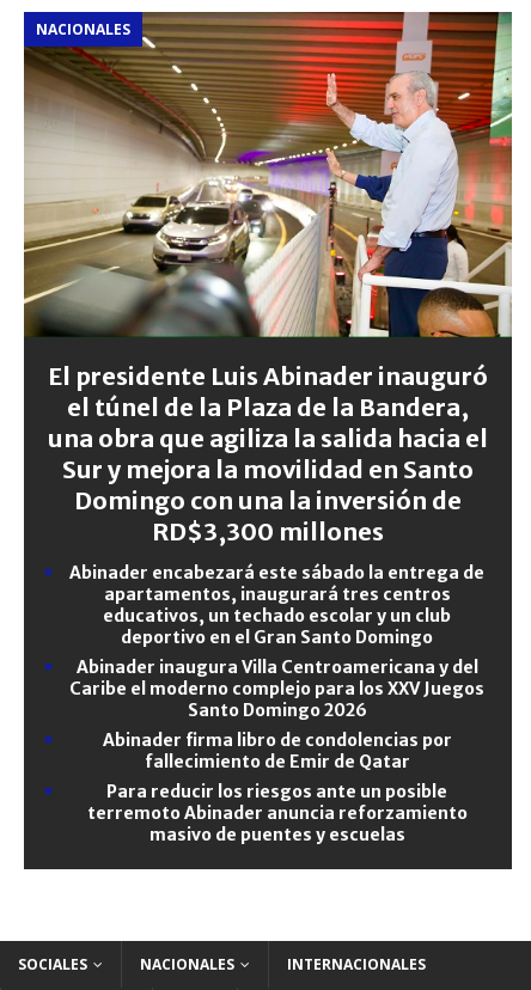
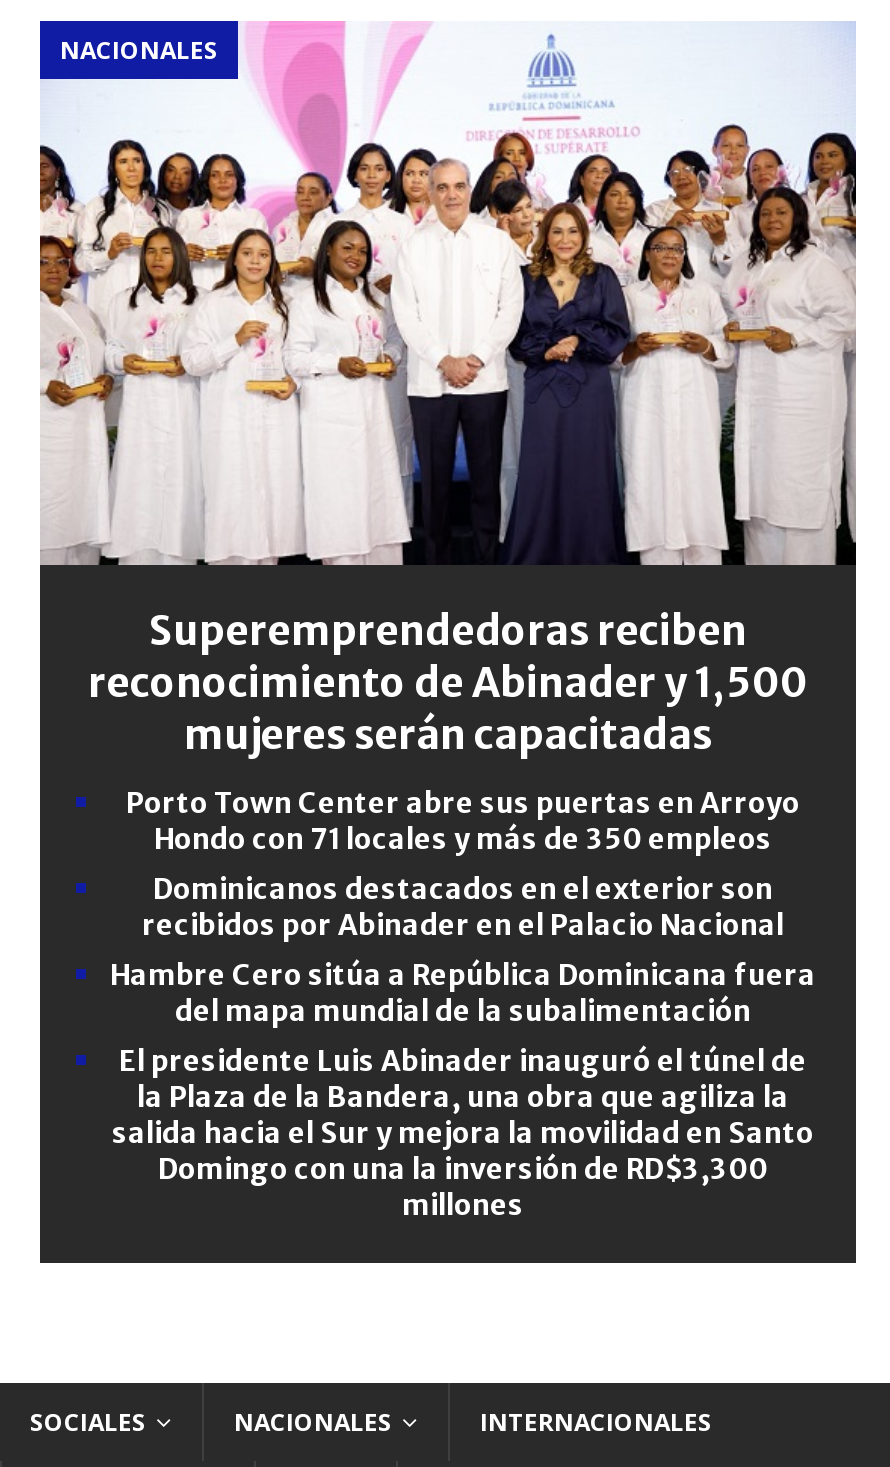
[23,11,513,546] [image] | El presidente Luis Abinader inauguró | el túnel de la Plaza de la Bandera, | una obra que agiliza la salida hacia el | Sur y mejora la movilidad en Santo | Domingo con una la inversión de | RD$3,300 millones -> [40,21,858,759] [image] | Superemprendedoras reciben | reconocimiento de Abinader y 1,500 | mujeres serán capacitadas
[69,562,484,845] Abinader encabezará este sábado la entrega de | apartamentos, inaugurará tres centros | educativos, un techado escolar y un club | deportivo en el Gran Santo Domingo | Abinader inaugura Villa Centroamericana y del | Caribe el moderno complejo para los XXV Juegos | Santo Domingo 2026 | Abinader firma libro de condolencias por | fallecimiento de Emir de Qatar | Para reducir los riesgos ante un posible | terremoto Abinader anuncia reforzamiento | masivo de puentes y escuelas -> [110,785,816,1223] Porto Town Center abre sus puertas en Arroyo | Hondo con 71 locales y más de 350 empleos | Dominicanos destacados en el exterior son | recibidos por Abinader en el Palacio Nacional | Hambre Cero sitúa a República Dominicana fuera | del mapa mundial de la subalimentación | El presidente Luis Abinader inauguró el túnel de | la Plaza de la Bandera, una obra que agiliza la | salida hacia el Sur y mejora la movilidad en Santo | Domingo con una la inversión de RD$3,300 | millones

